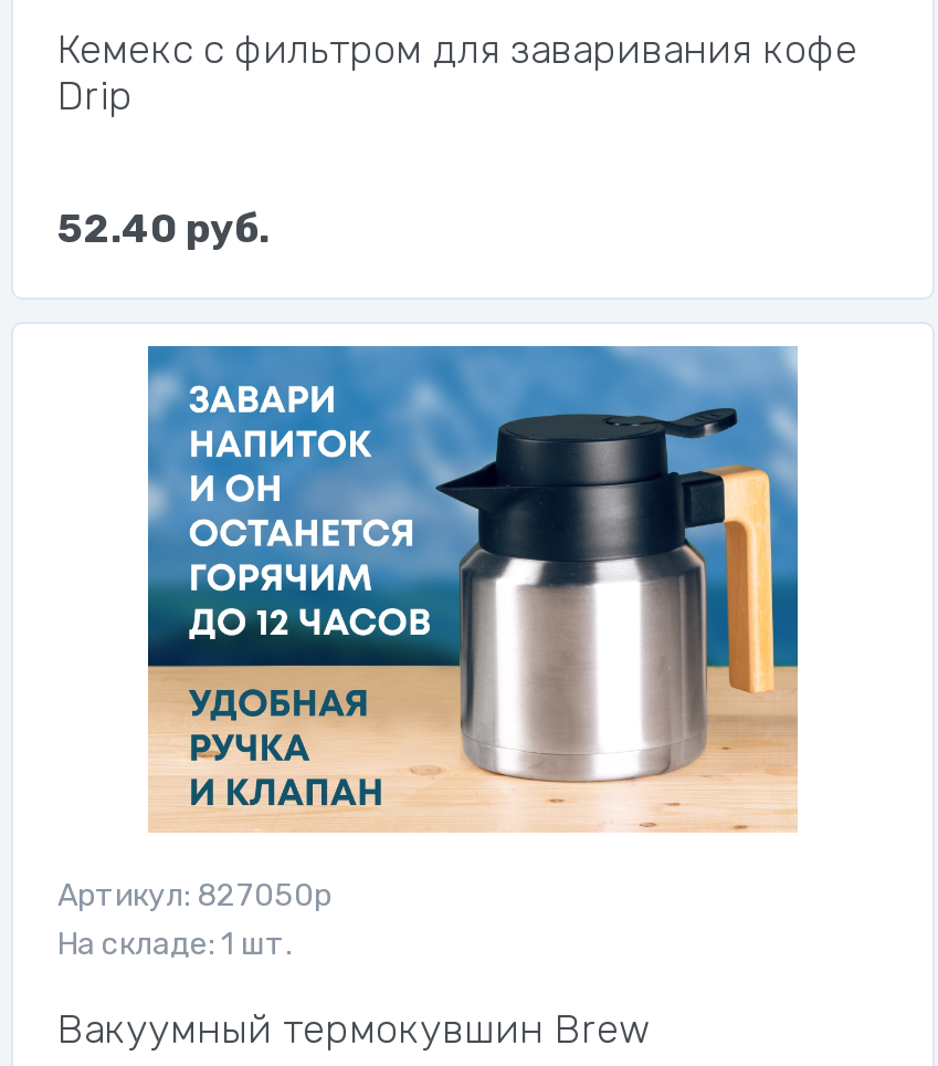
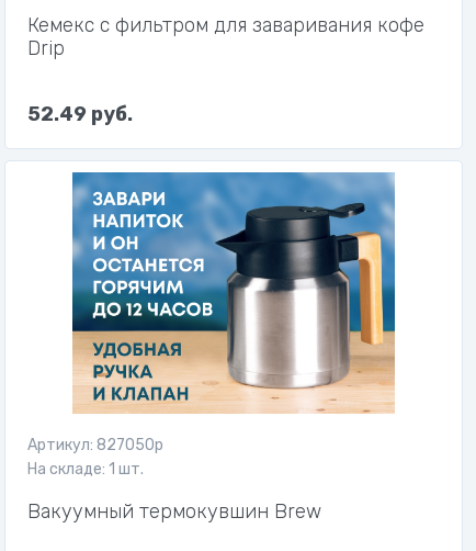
[57,204,270,253] 52.40 руб. -> [27,102,133,126] 52.49 руб.

